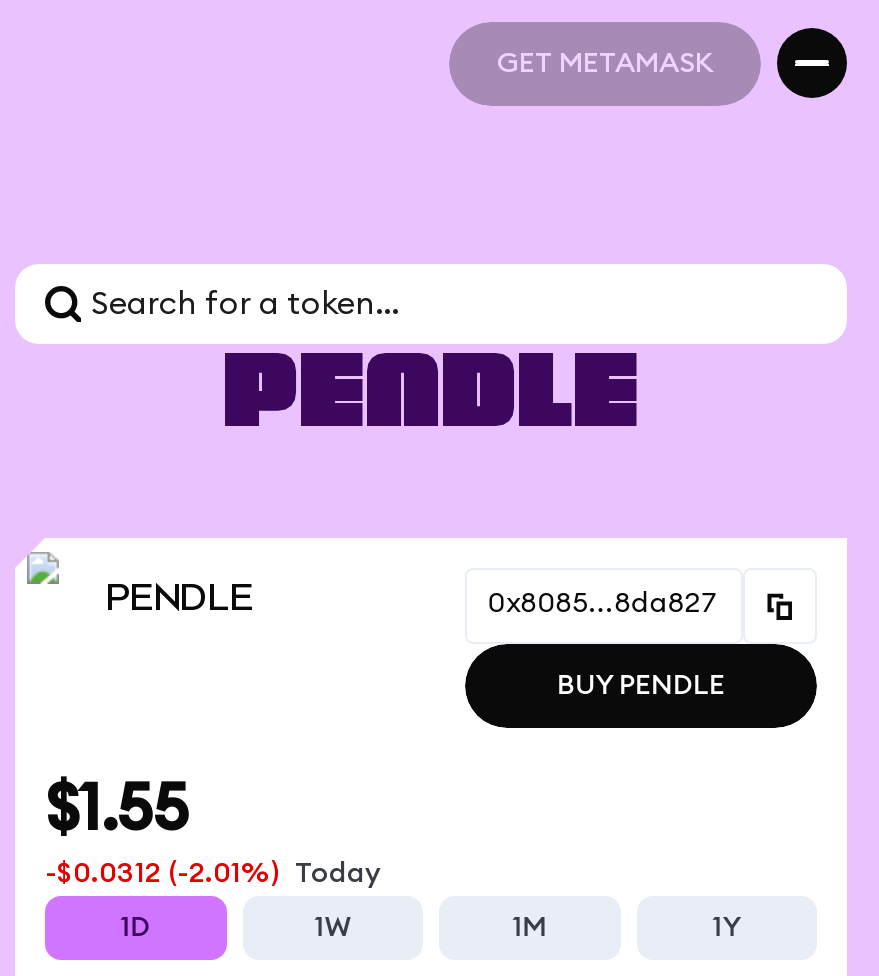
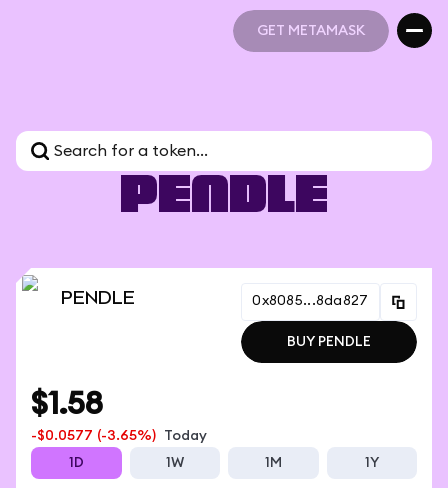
[45,777,189,841] $1.55 -> [31,387,103,419] $1.58
[45,859,381,887] -$0.0312 (-2.01%) Today -> [31,428,207,442] -$0.0577 (-3.65%) Today

